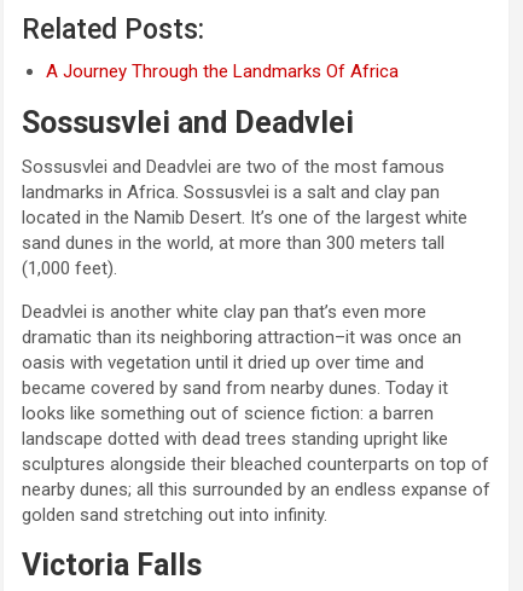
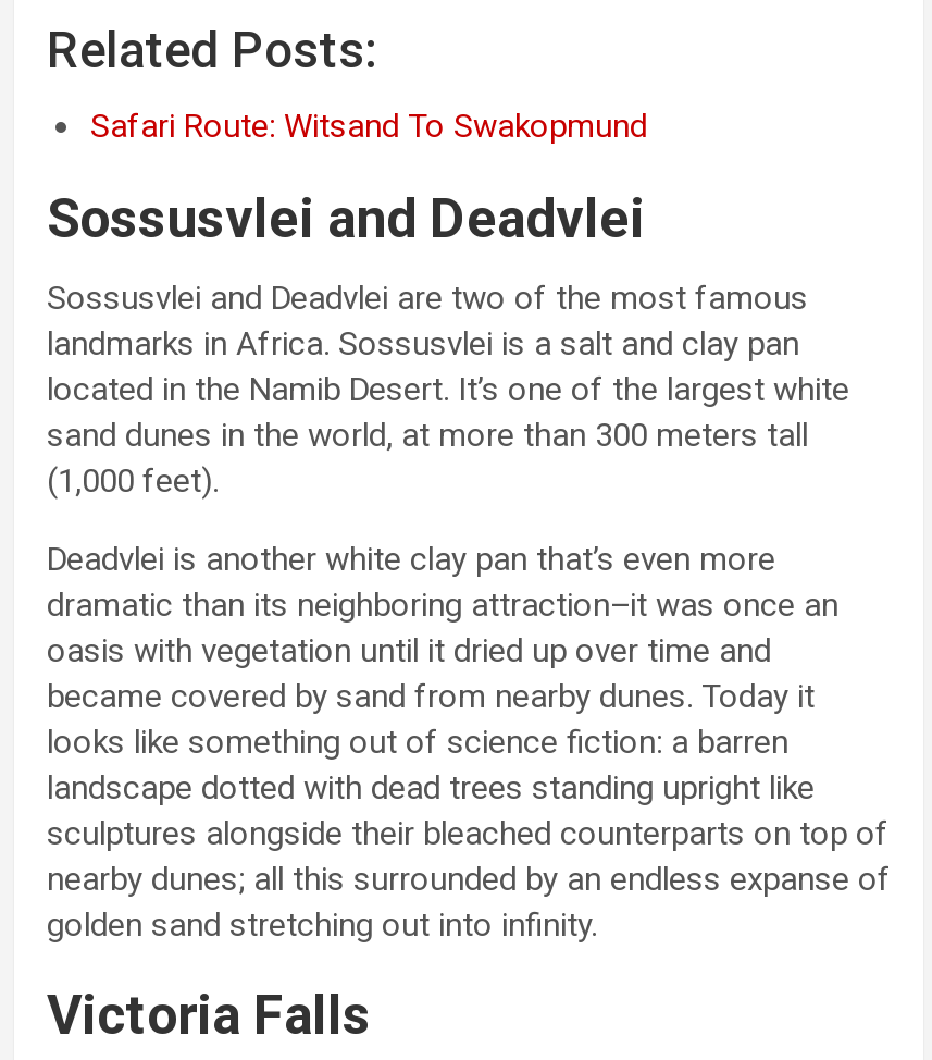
[46,60,399,82] A Journey Through the Landmarks Of Africa -> [90,107,647,146] Safari Route: Witsand To Swakopmund

